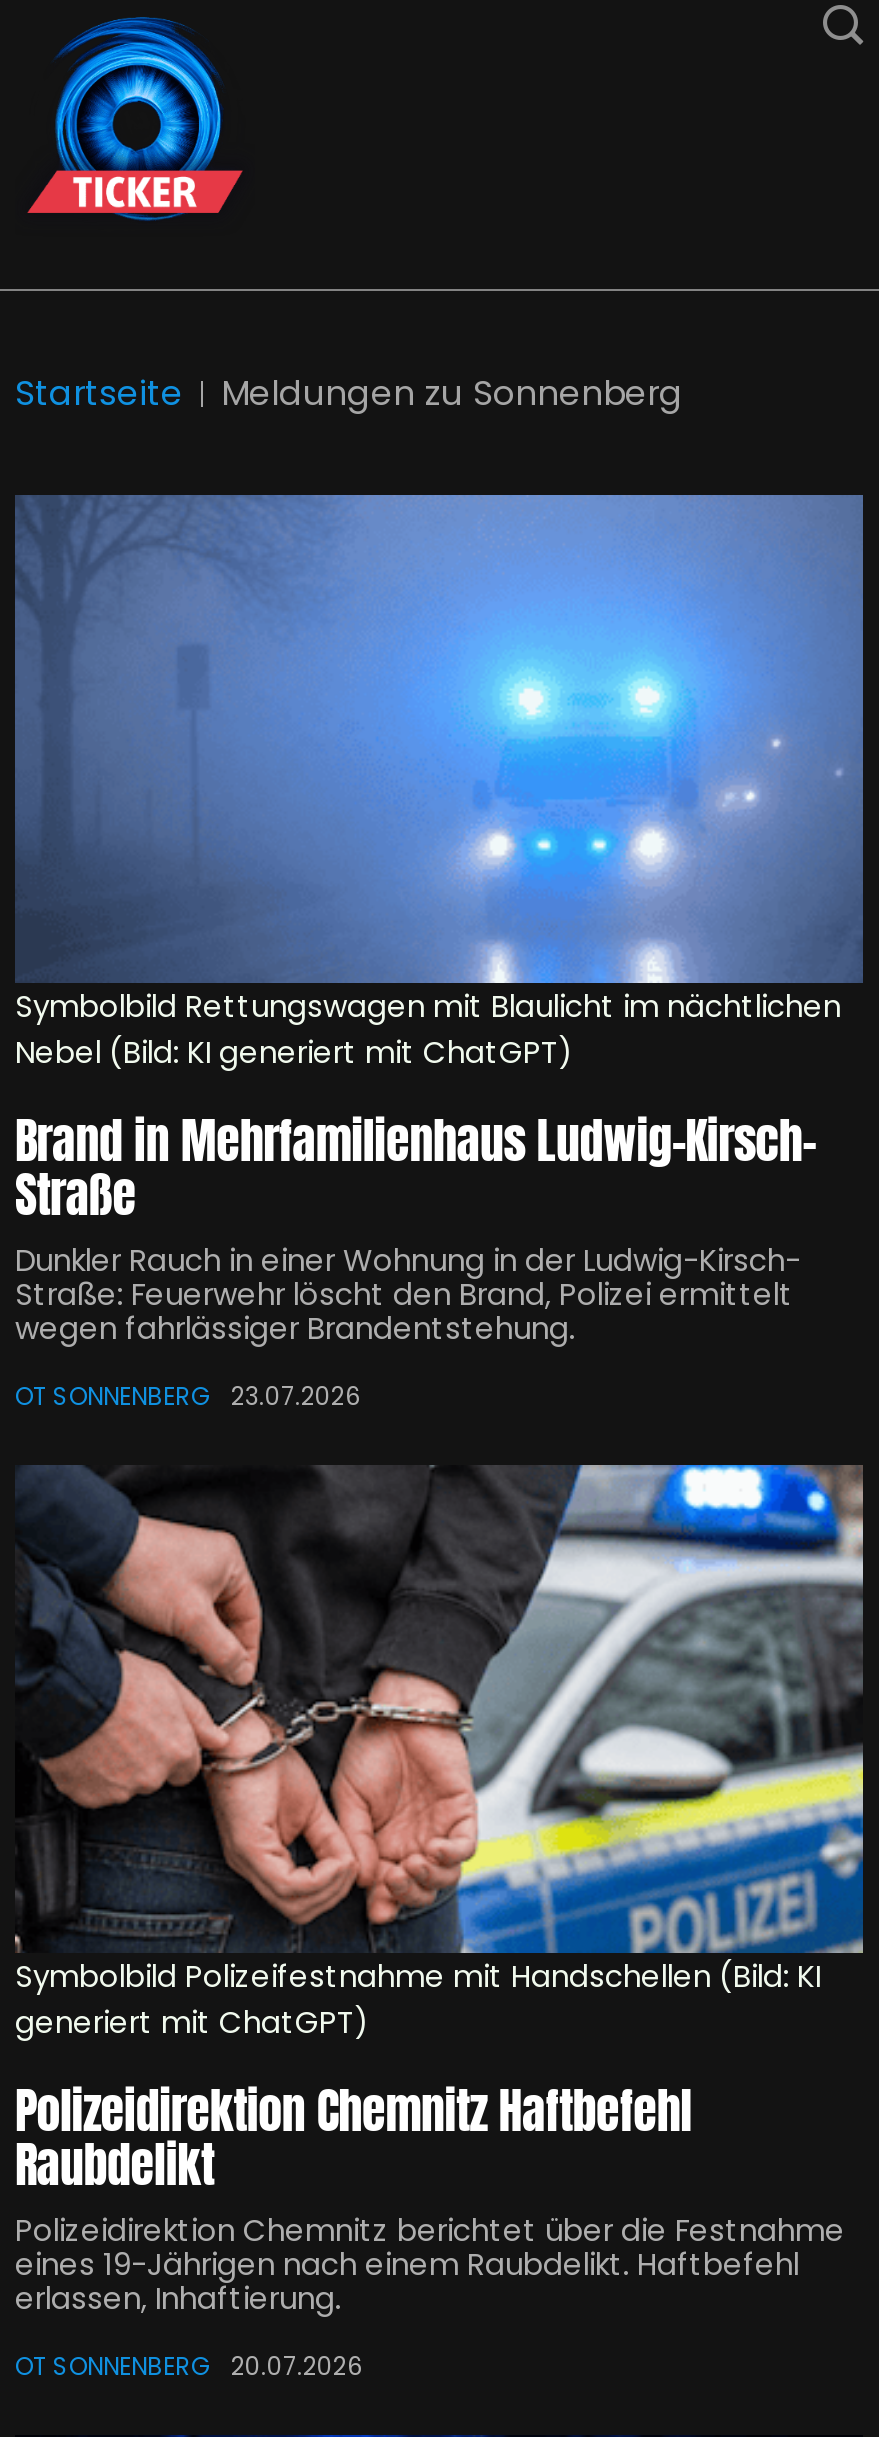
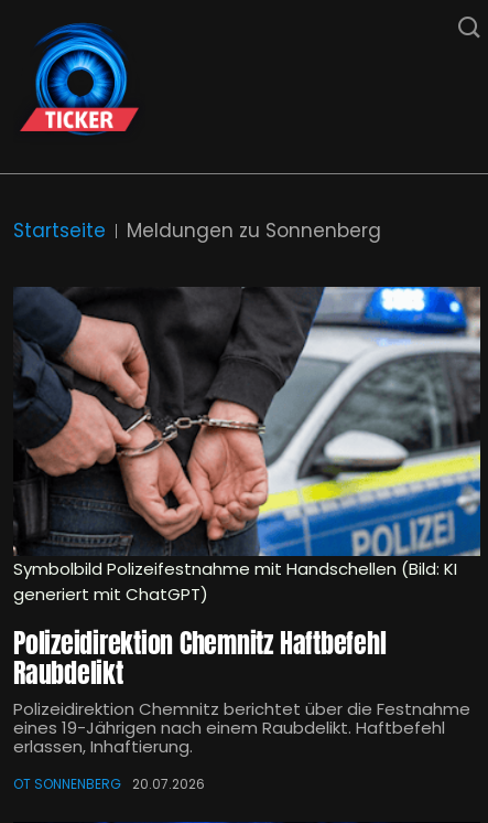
[13,493,865,1413] [image] | Symbolbild Rettungswagen mit Blaulicht im nächtlichen | Nebel (Bild: KI generiert mit ChatGPT) | Brand in Mehrfamilienhaus Ludwig-Kirsch- | Straße | Dunkler Rauch in einer Wohnung in der Ludwig-Kirsch- | Straße: Feuerwehr löscht den Brand, Polizei ermittelt | wegen fahrlässiger Brandentstehung. | OT SONNENBERG 23.07.2026 -> none

